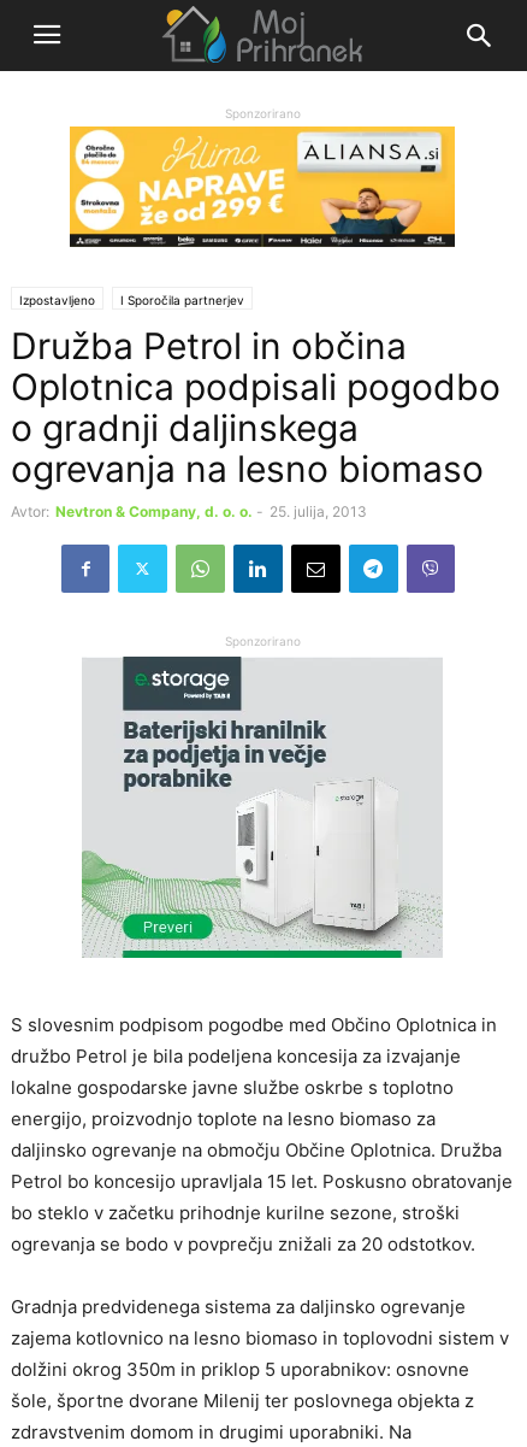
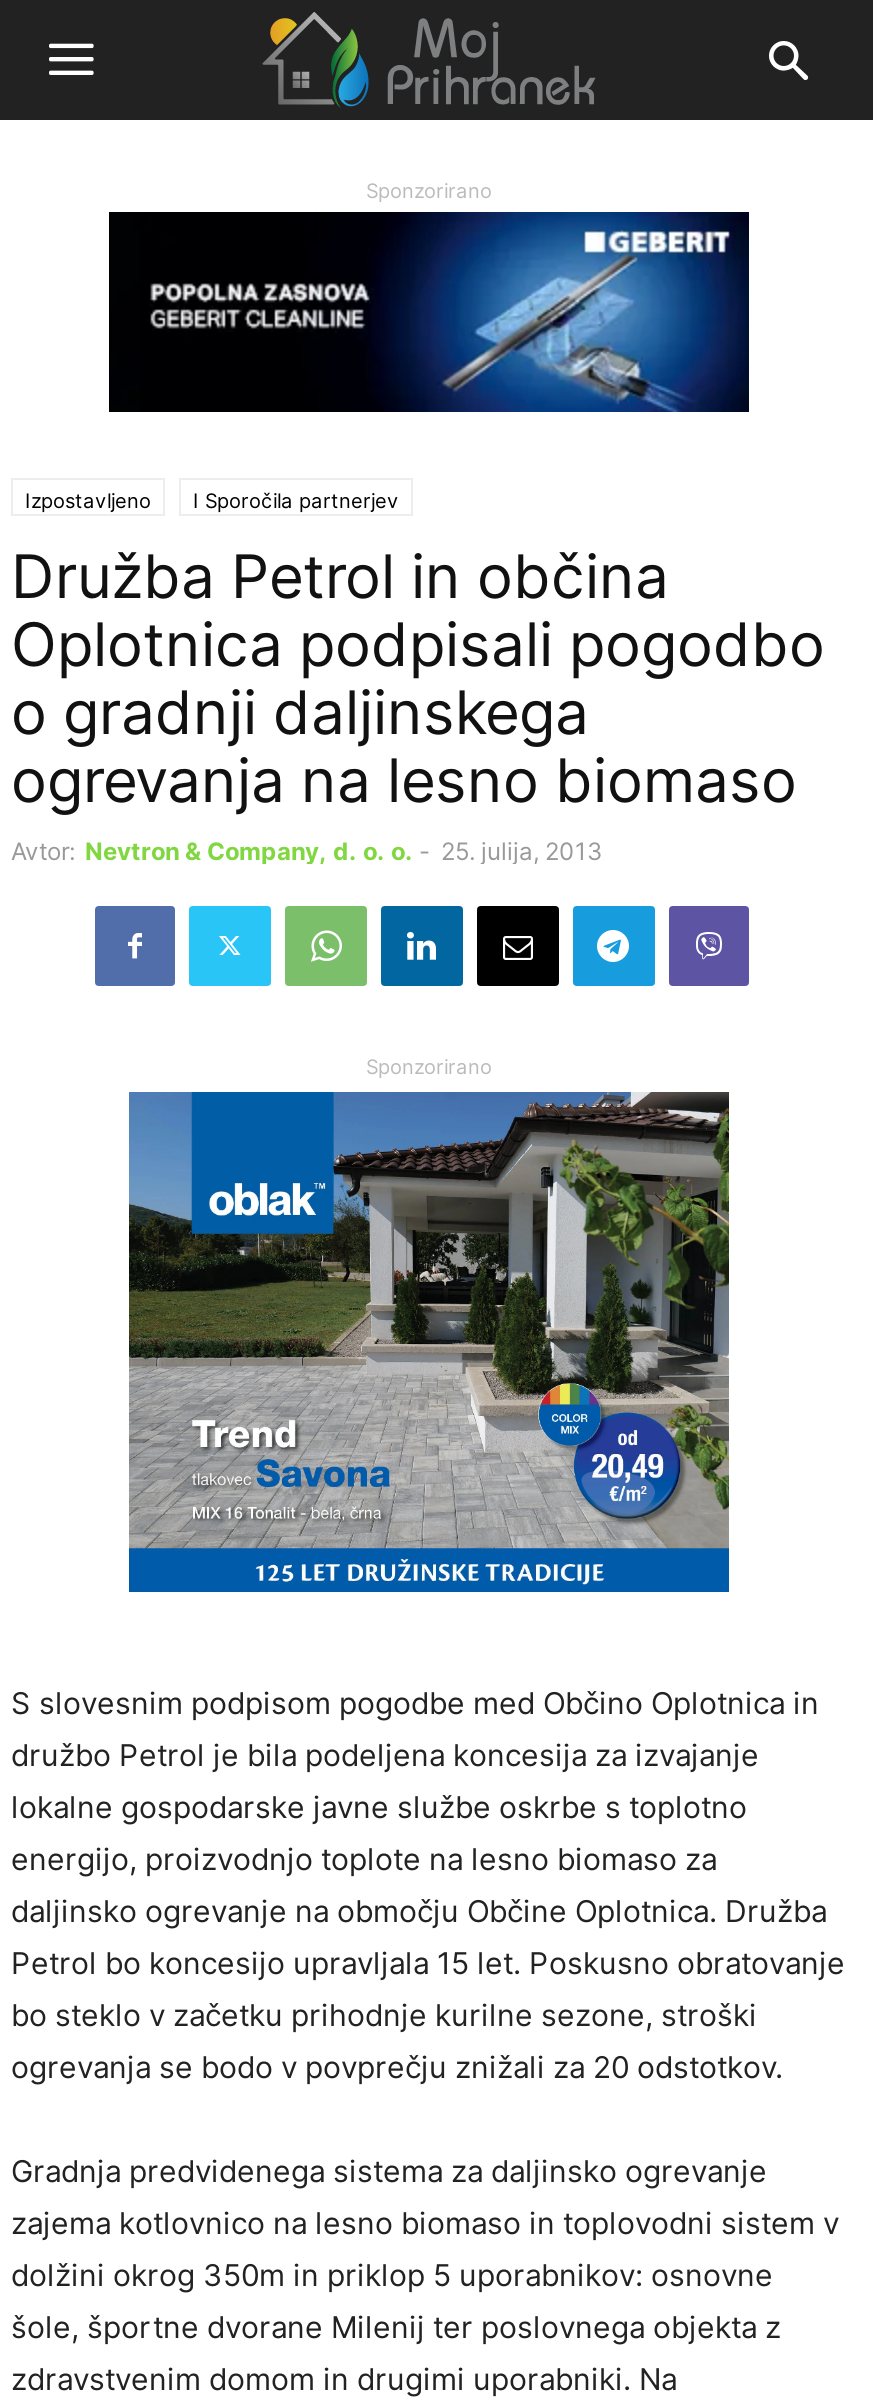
[69,125,456,248] [image] -> [107,210,751,414] [image]
[82,655,443,959] [image] -> [127,1090,731,1594] [image]

